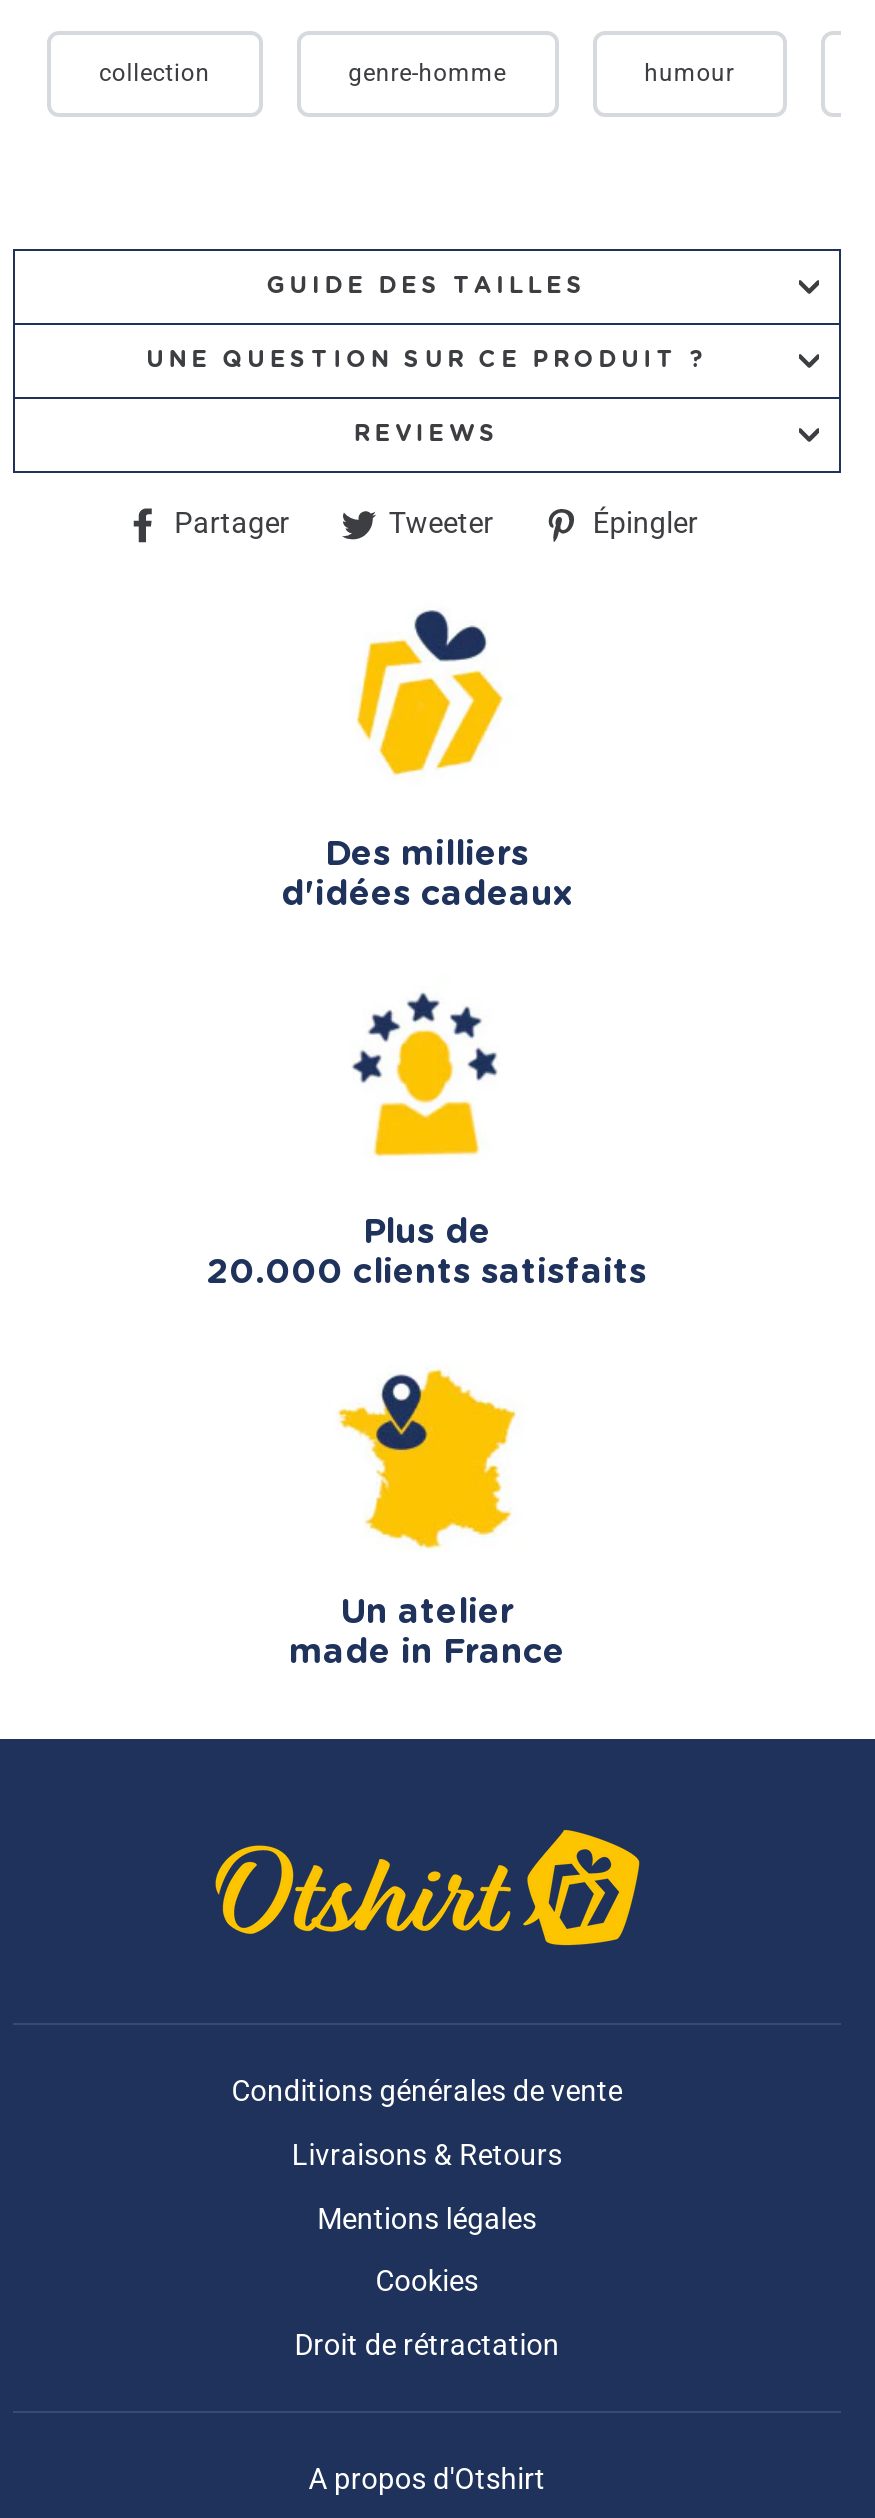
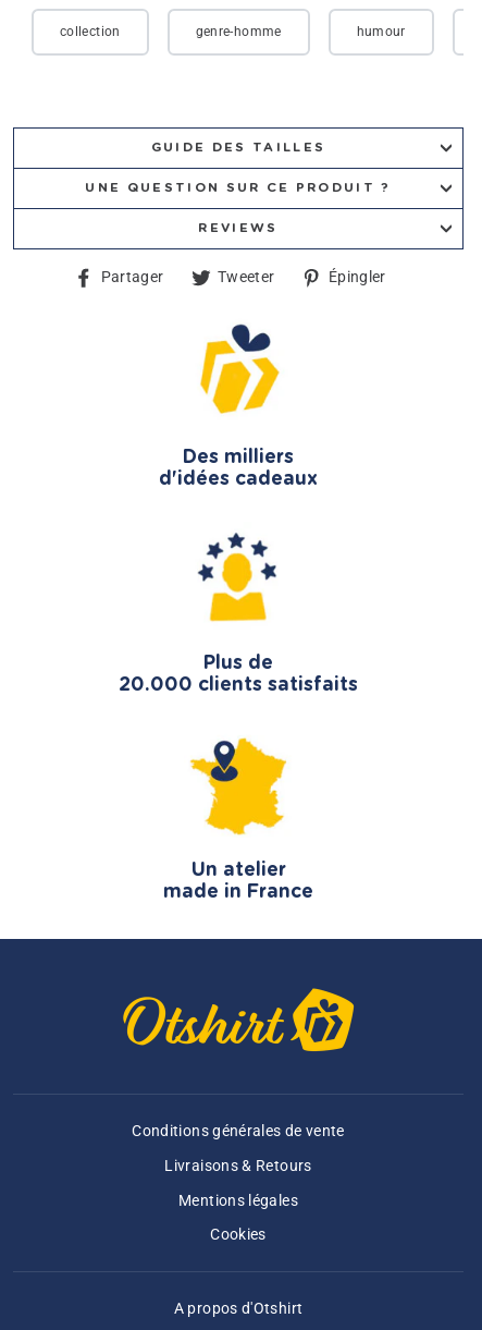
[294,2329,560,2363] Droit de rétractation -> none

